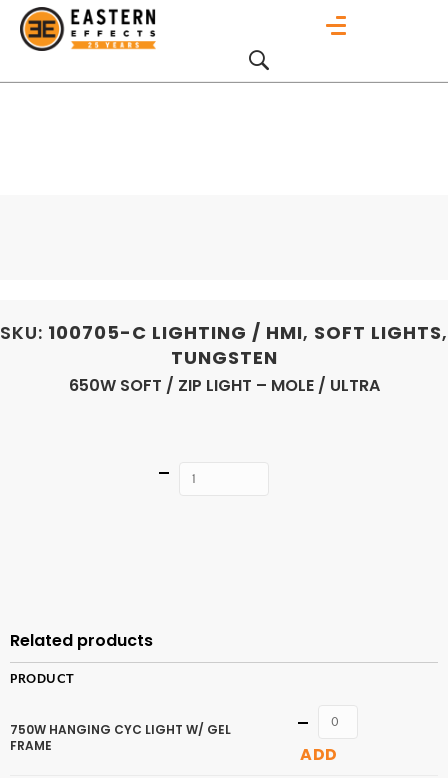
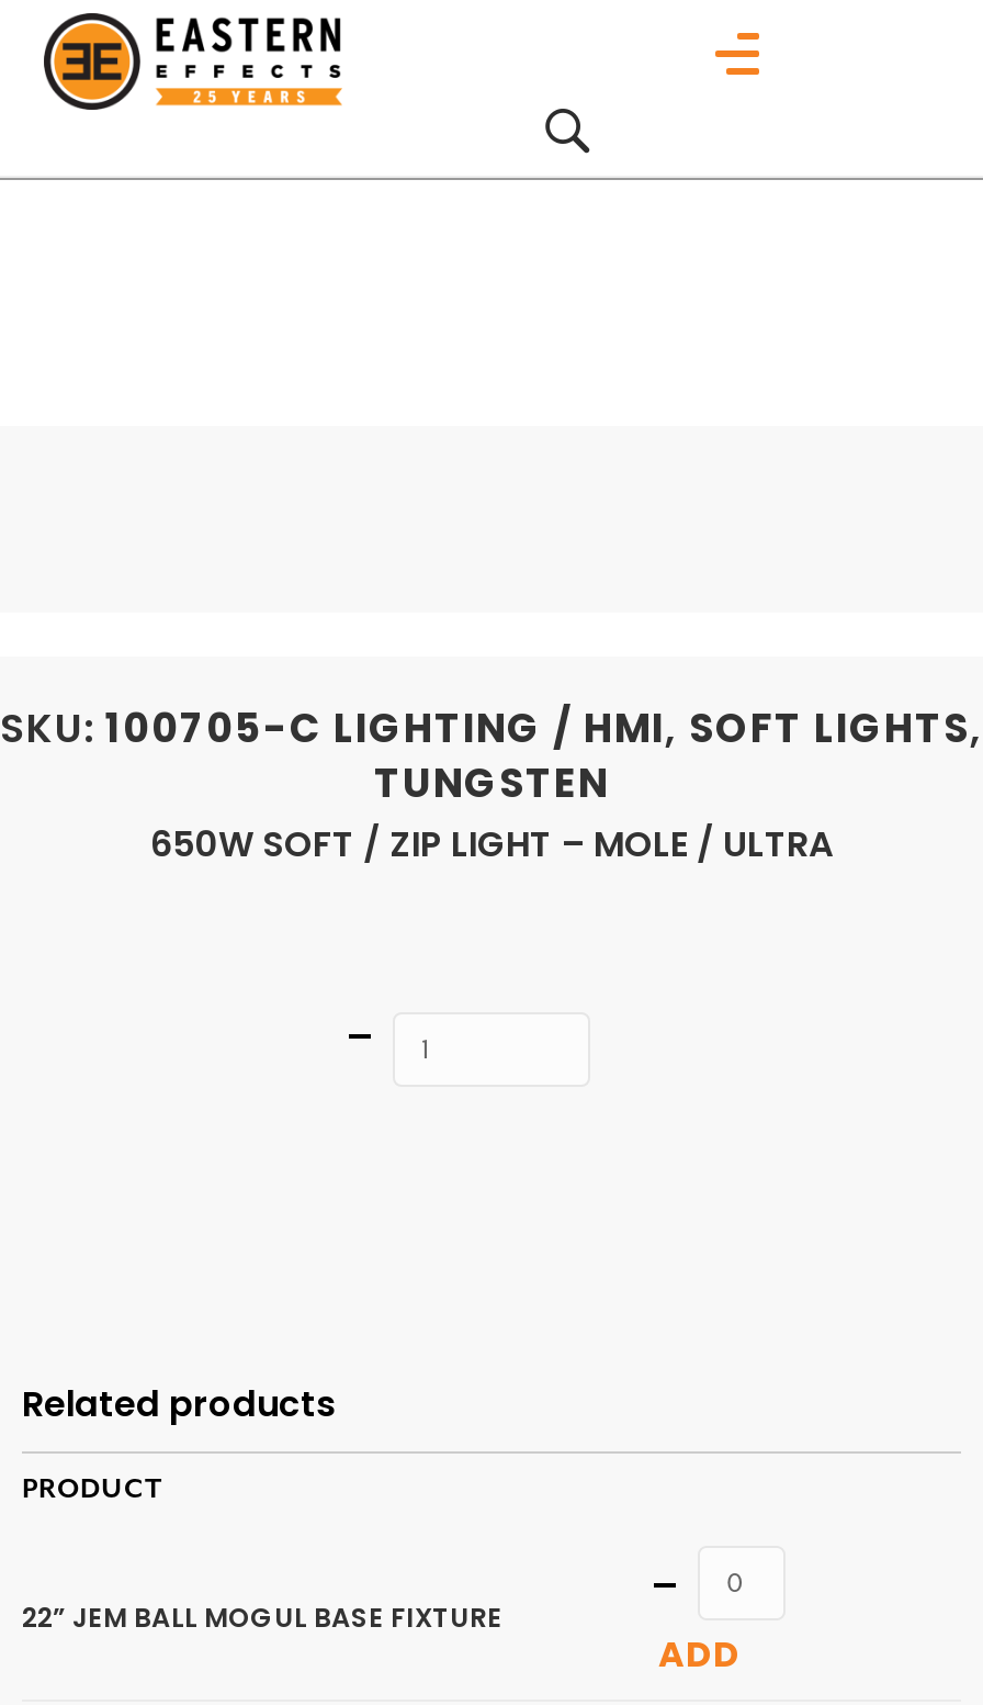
[10,720,231,753] 750W HANGING CYC LIGHT W/ GEL | FRAME -> [22,1597,502,1635] 22” JEM BALL MOGUL BASE FIXTURE

